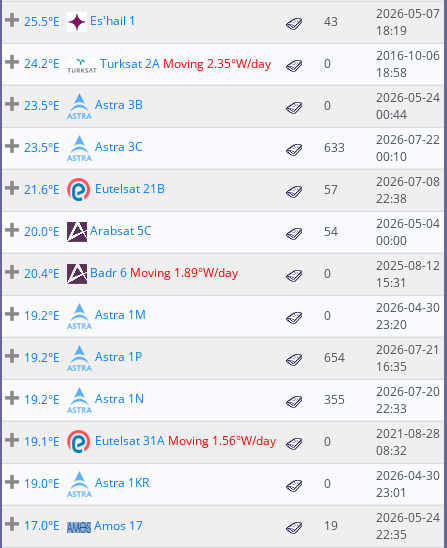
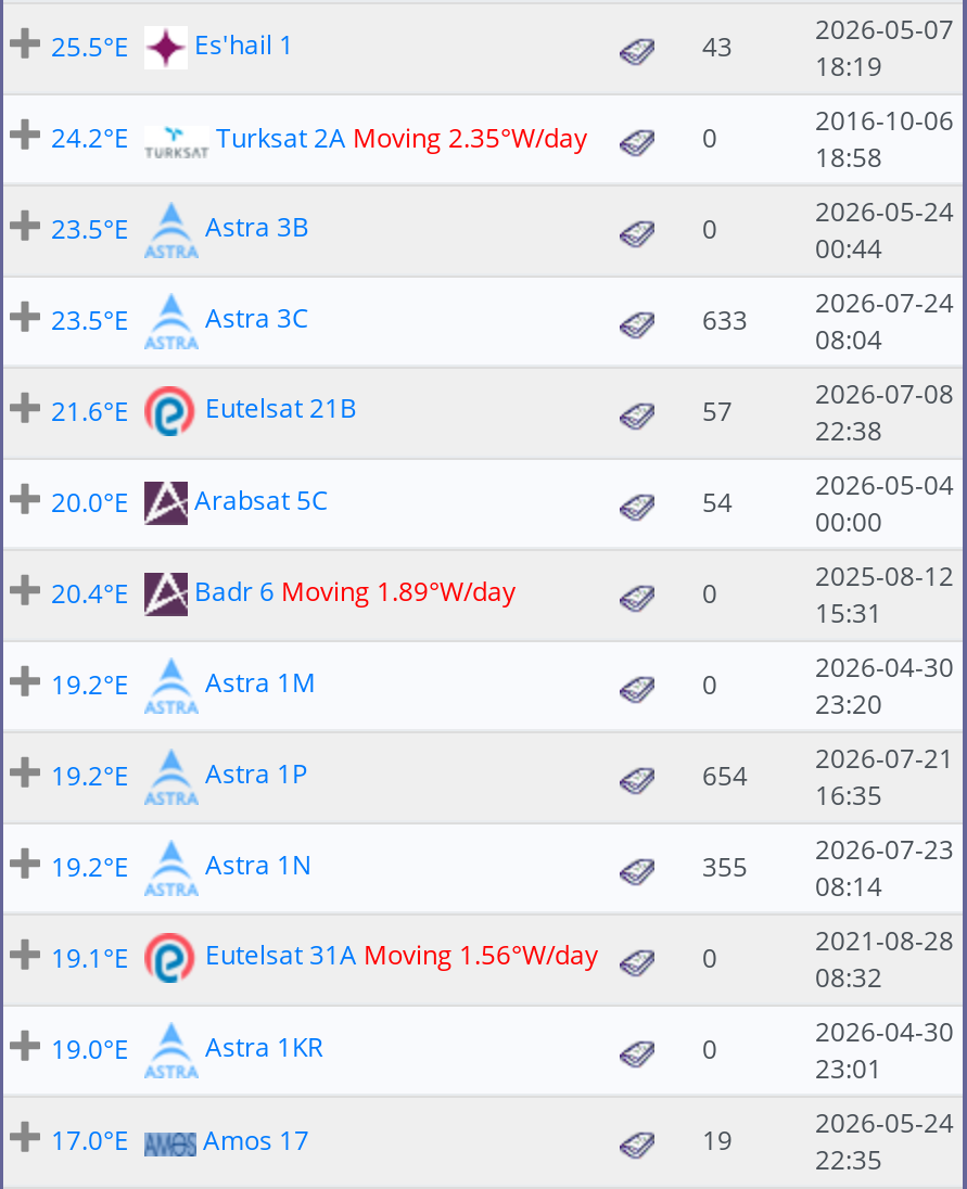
[324,131,440,156] 633 2026-07-22 -> [702,285,954,339] 633 2026-07-24
[376,148,407,165] 00:10 -> [815,322,882,359] 08:04
[324,383,440,408] 355 2026-07-20 -> [702,832,954,886] 355 2026-07-23
[376,400,407,417] 22:33 -> [815,869,882,905] 08:14

